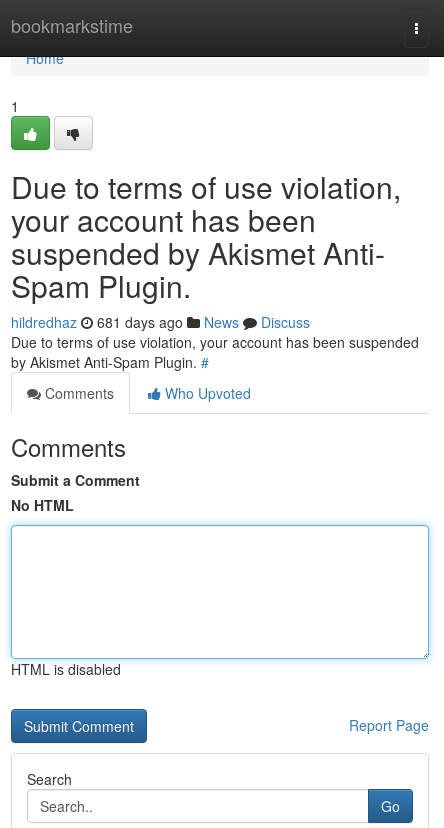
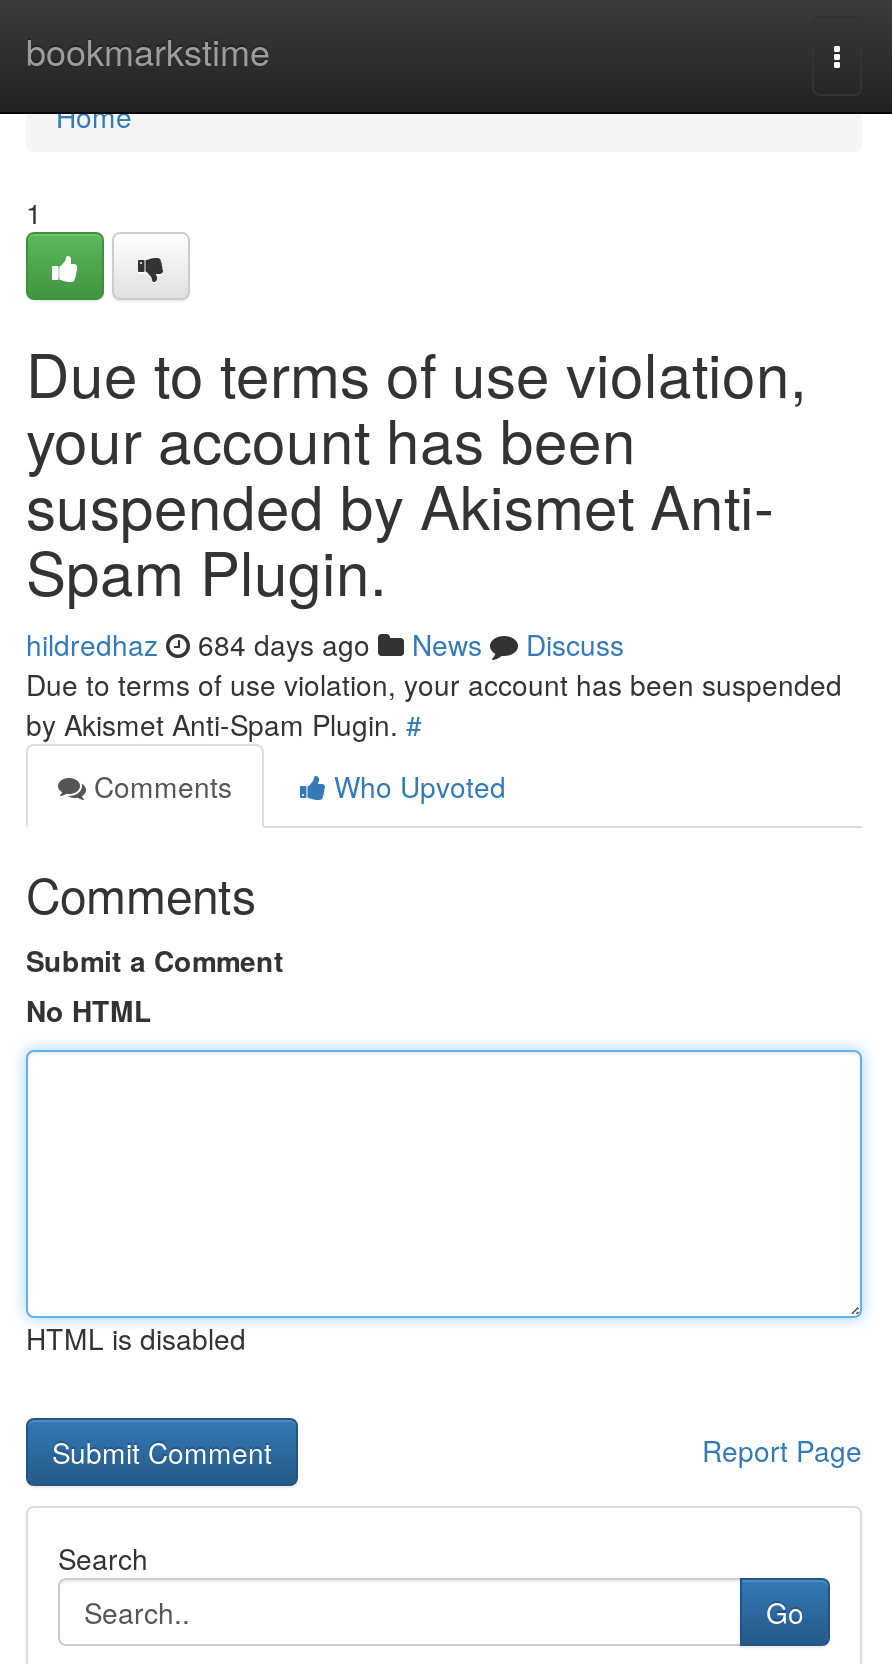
[11,312,310,332] hildredhaz 681 days ago News Discuss -> [26,624,624,664] hildredhaz 684 days ago News Discuss

